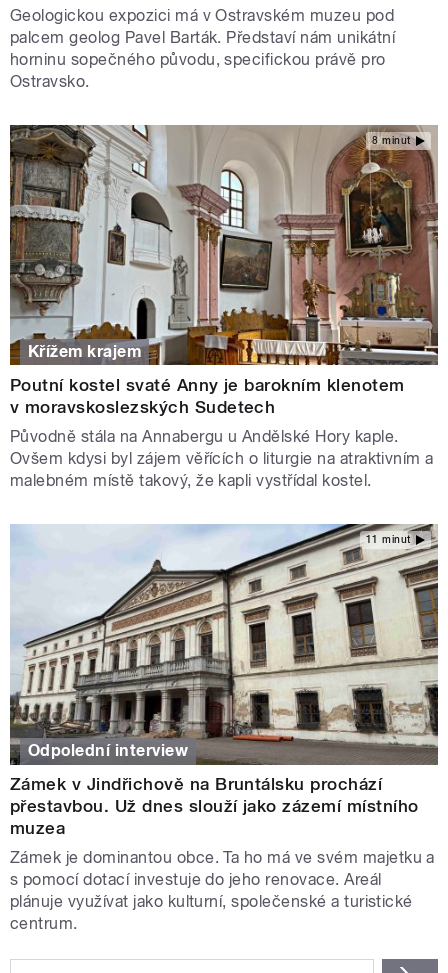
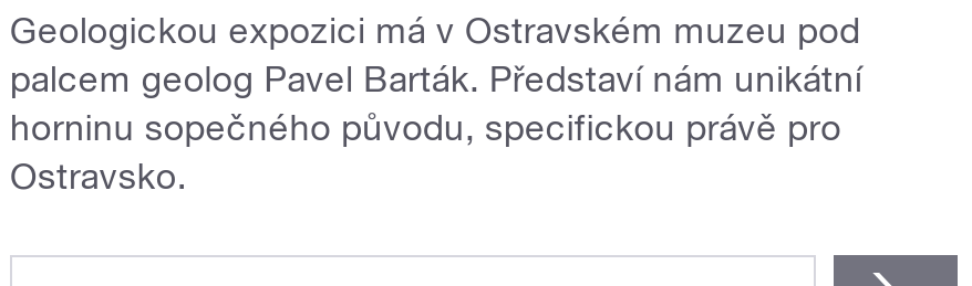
[9,124,439,366] [image] | 8 minut -> none
[9,342,439,766] [image] | Křížem krajem | Poutní kostel svaté Anny je barokním klenotem | v moravskoslezských Sudetech | Původně stála na Annabergu u Andělské Hory kaple. | Ovšem kdysi byl zájem věřících o liturgie na atraktivním a | malebném místě takový, že kapli vystřídal kostel. | 11 minut -> none
[10,741,435,933] Odpolední interview | Zámek v Jindřichově na Bruntálsku prochází | přestavbou. Už dnes slouží jako zázemí místního | muzea | Zámek je dominantou obce. Ta ho má ve svém majetku a | s pomocí dotací investuje do jeho renovace. Areál | plánuje využívat jako kulturní, společenské a turistické | centrum. -> none

